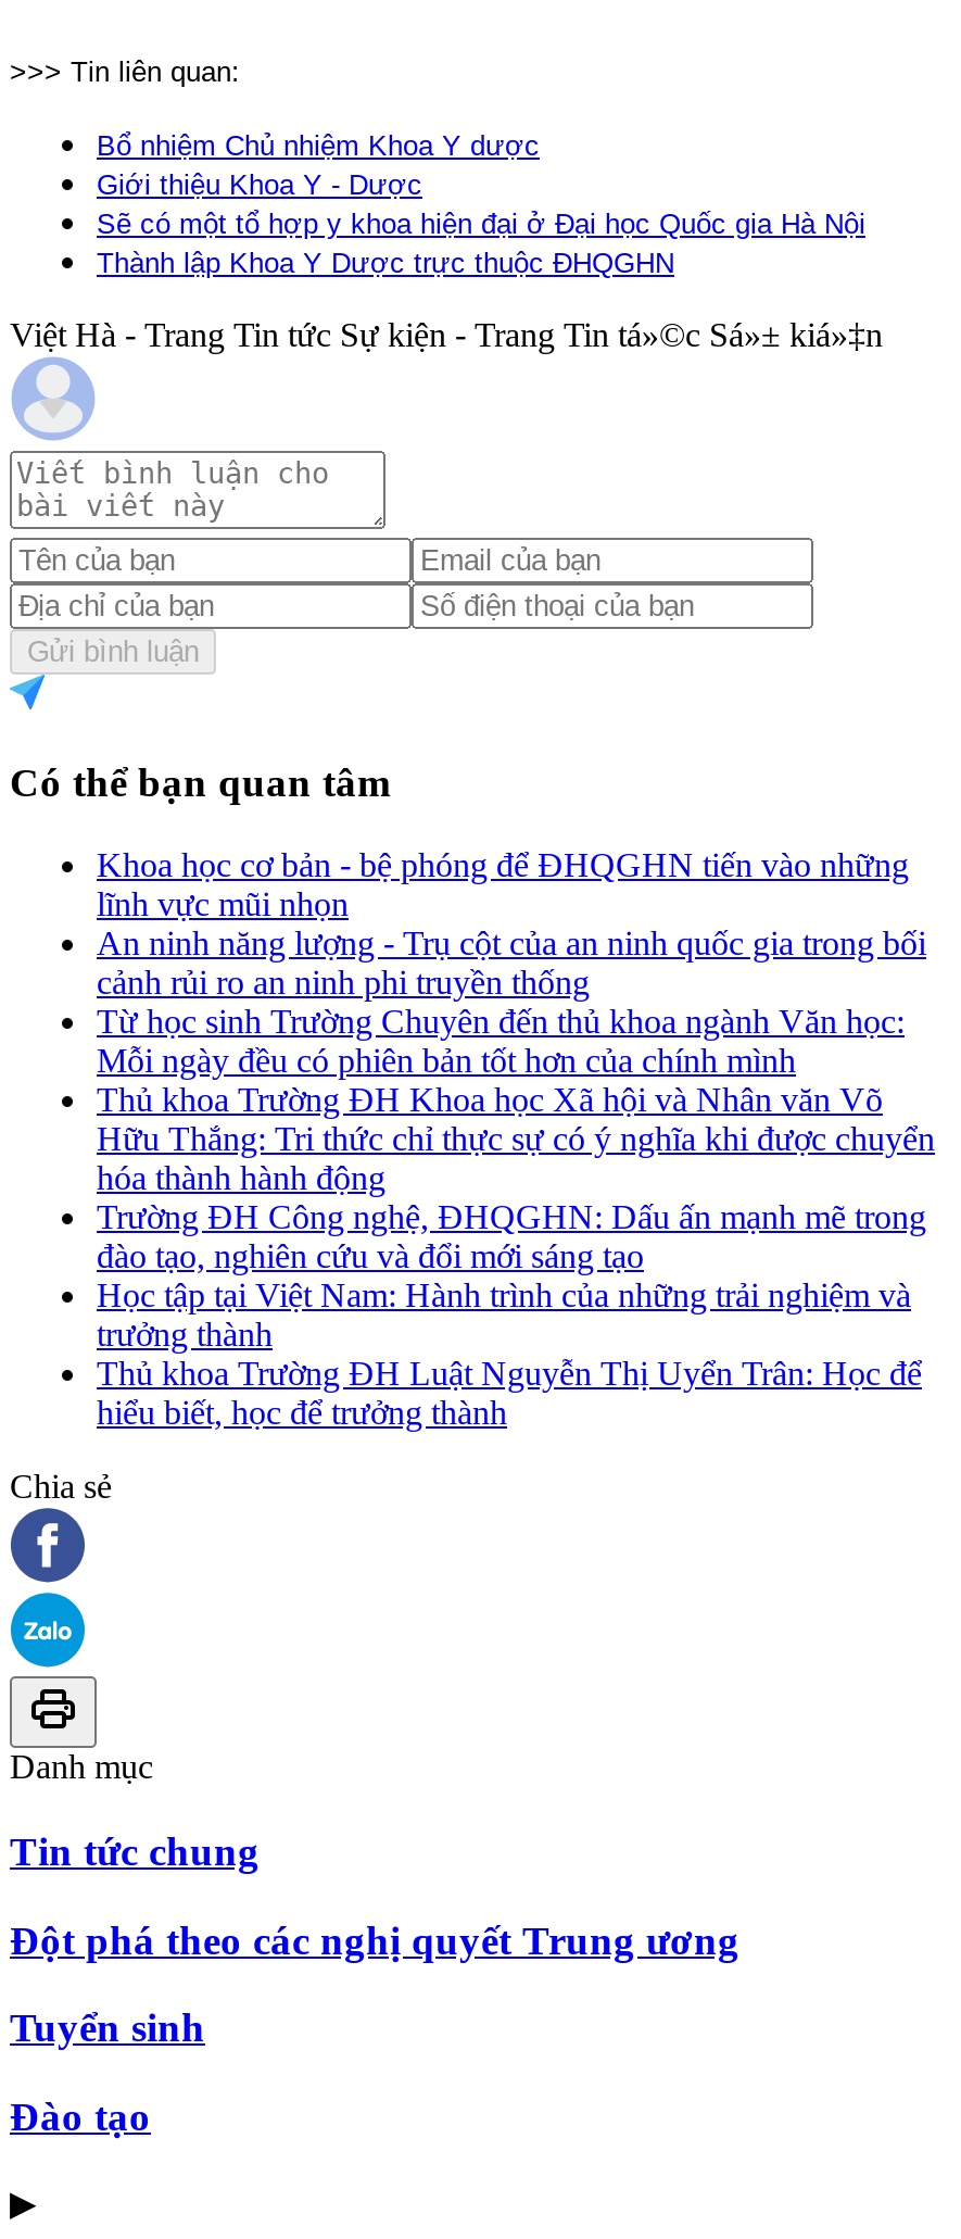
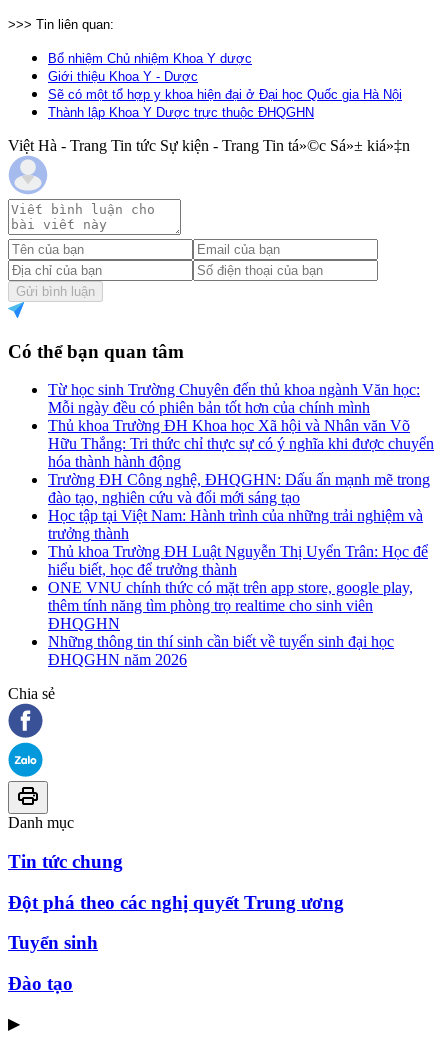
[97,847,926,1001] Khoa học cơ bản - bệ phóng để ĐHQGHN tiến vào những | lĩnh vực mũi nhọn | An ninh năng lượng - Trụ cột của an ninh quốc gia trong bối | cảnh rủi ro an ninh phi truyền thống -> none
moved [97,1003,935,1431] -> [48,381,434,578]: Từ học sinh Trường Chuyên đến thủ khoa ngành Văn học: | Mỗi ngày đều có phiên bản tốt hơn của chính mình | Thủ khoa Trường ĐH Khoa học Xã hội và Nhân văn Võ | ... | Thủ khoa Trường ĐH Luật Nguyễn Thị Uyển Trân: Học để | hiểu biết, học để trưởng thành
none -> [48,579,413,668] ONE VNU chính thức có mặt trên app store, google play, | thêm tính năng tìm phòng trọ realtime cho sinh viên | ĐHQGHN | Những thông tin thí sinh cần biết về tuyển sinh đại học | ĐHQGHN năm 2026

